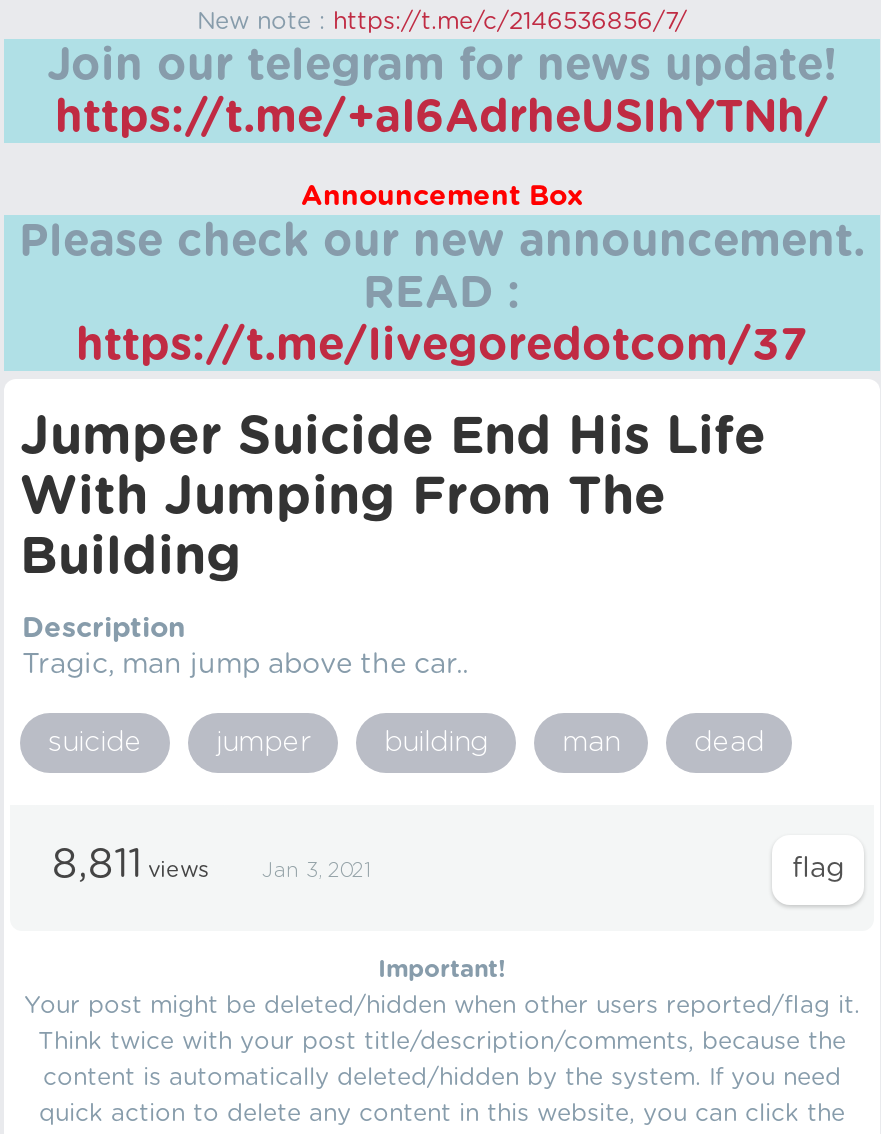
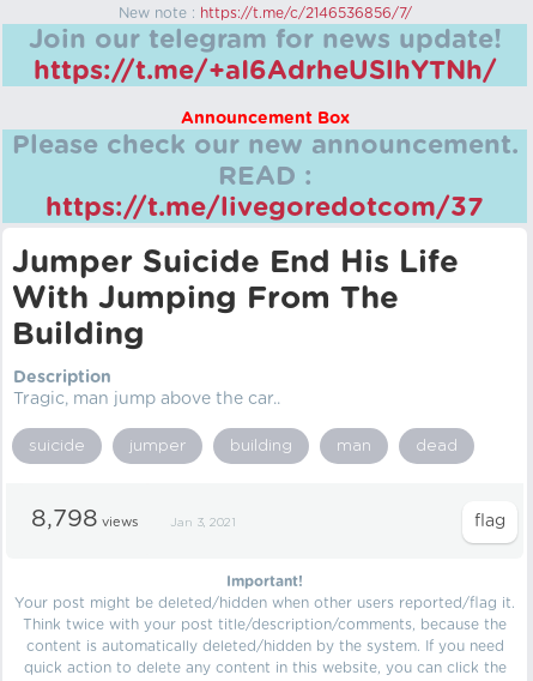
[52,845,208,885] 8,811 views -> [31,507,138,531] 8,798 views

